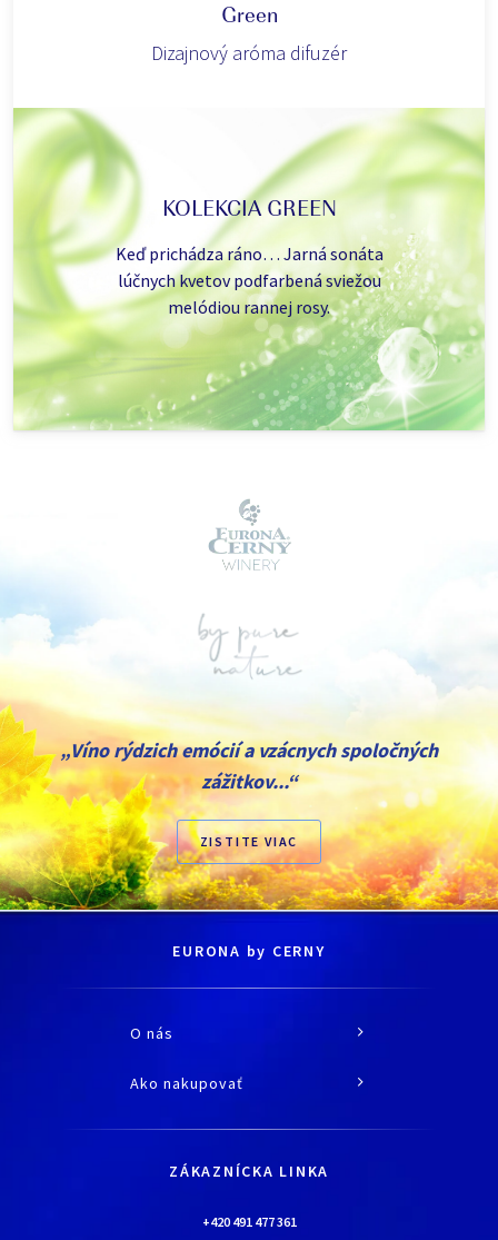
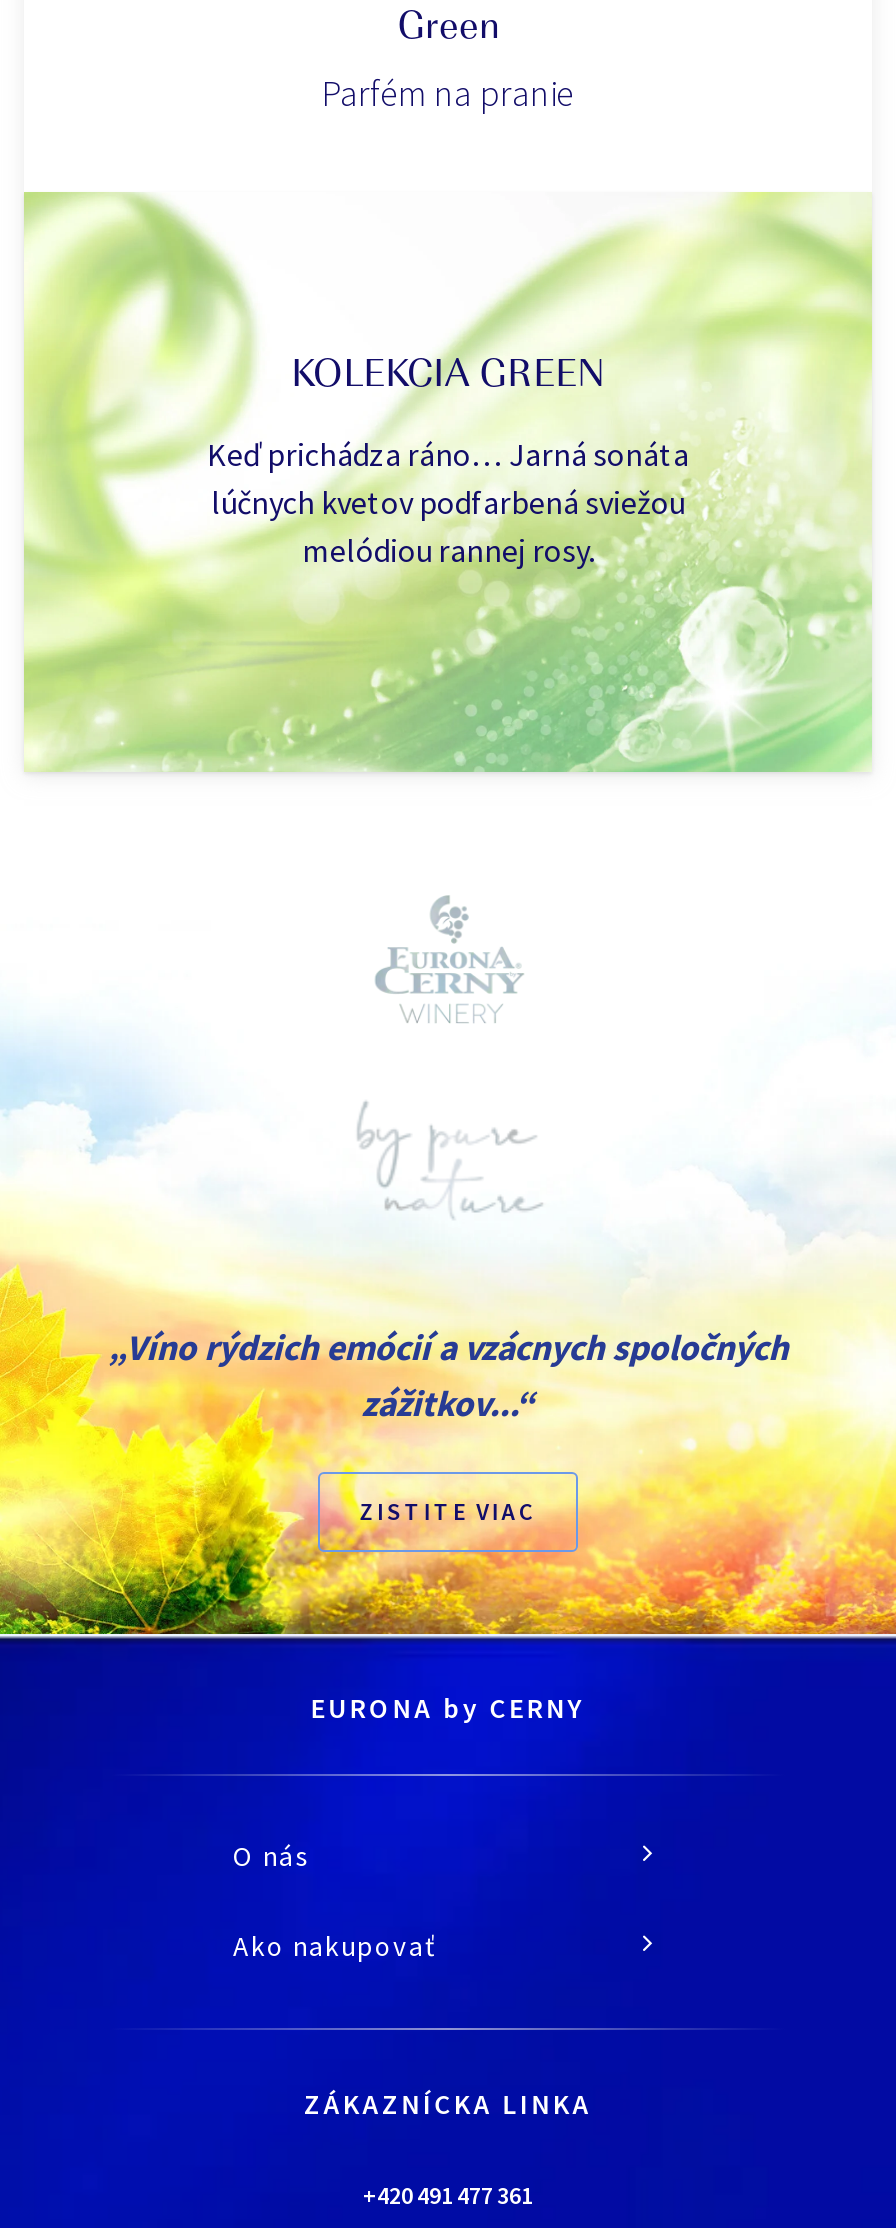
[151,40,347,66] Dizajnový aróma difuzér -> [322,70,574,116] Parfém na pranie

